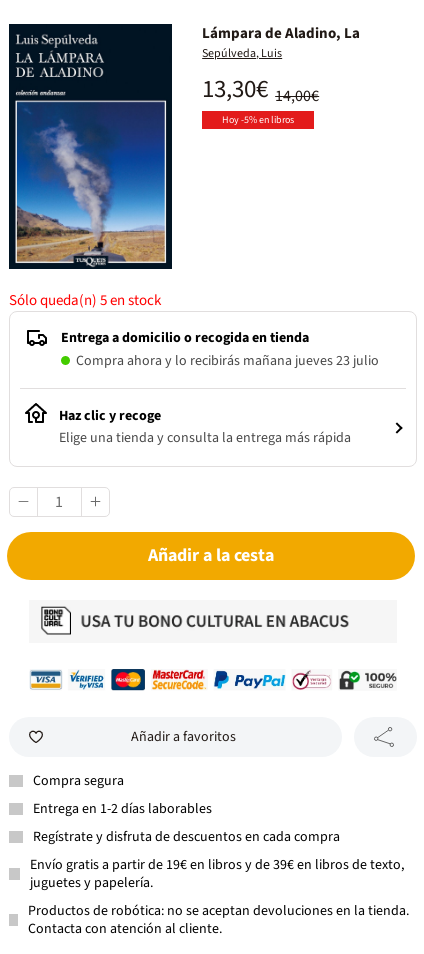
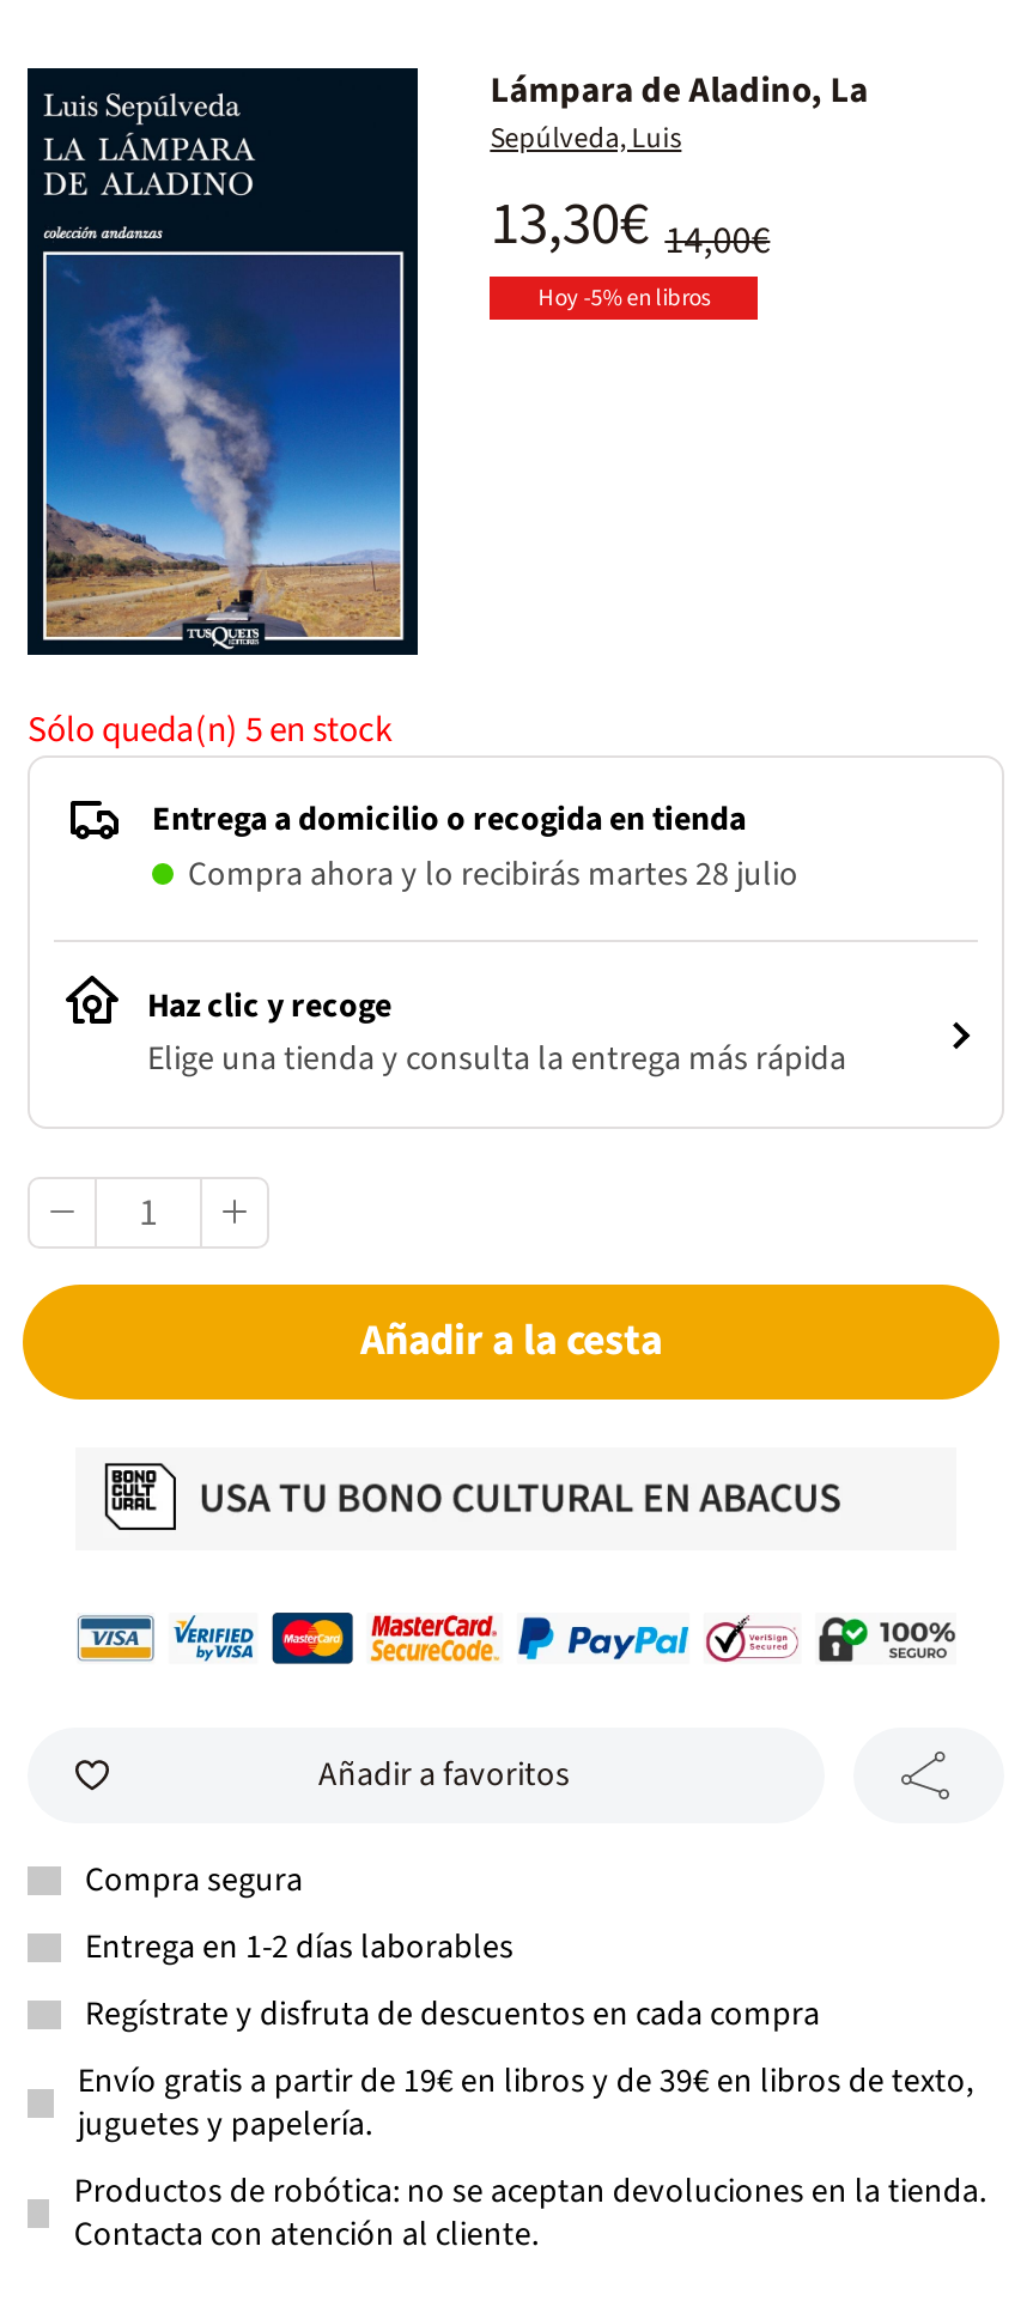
[76,351,379,371] Compra ahora y lo recibirás mañana jueves 23 julio -> [188,851,798,899] Compra ahora y lo recibirás martes 28 julio

